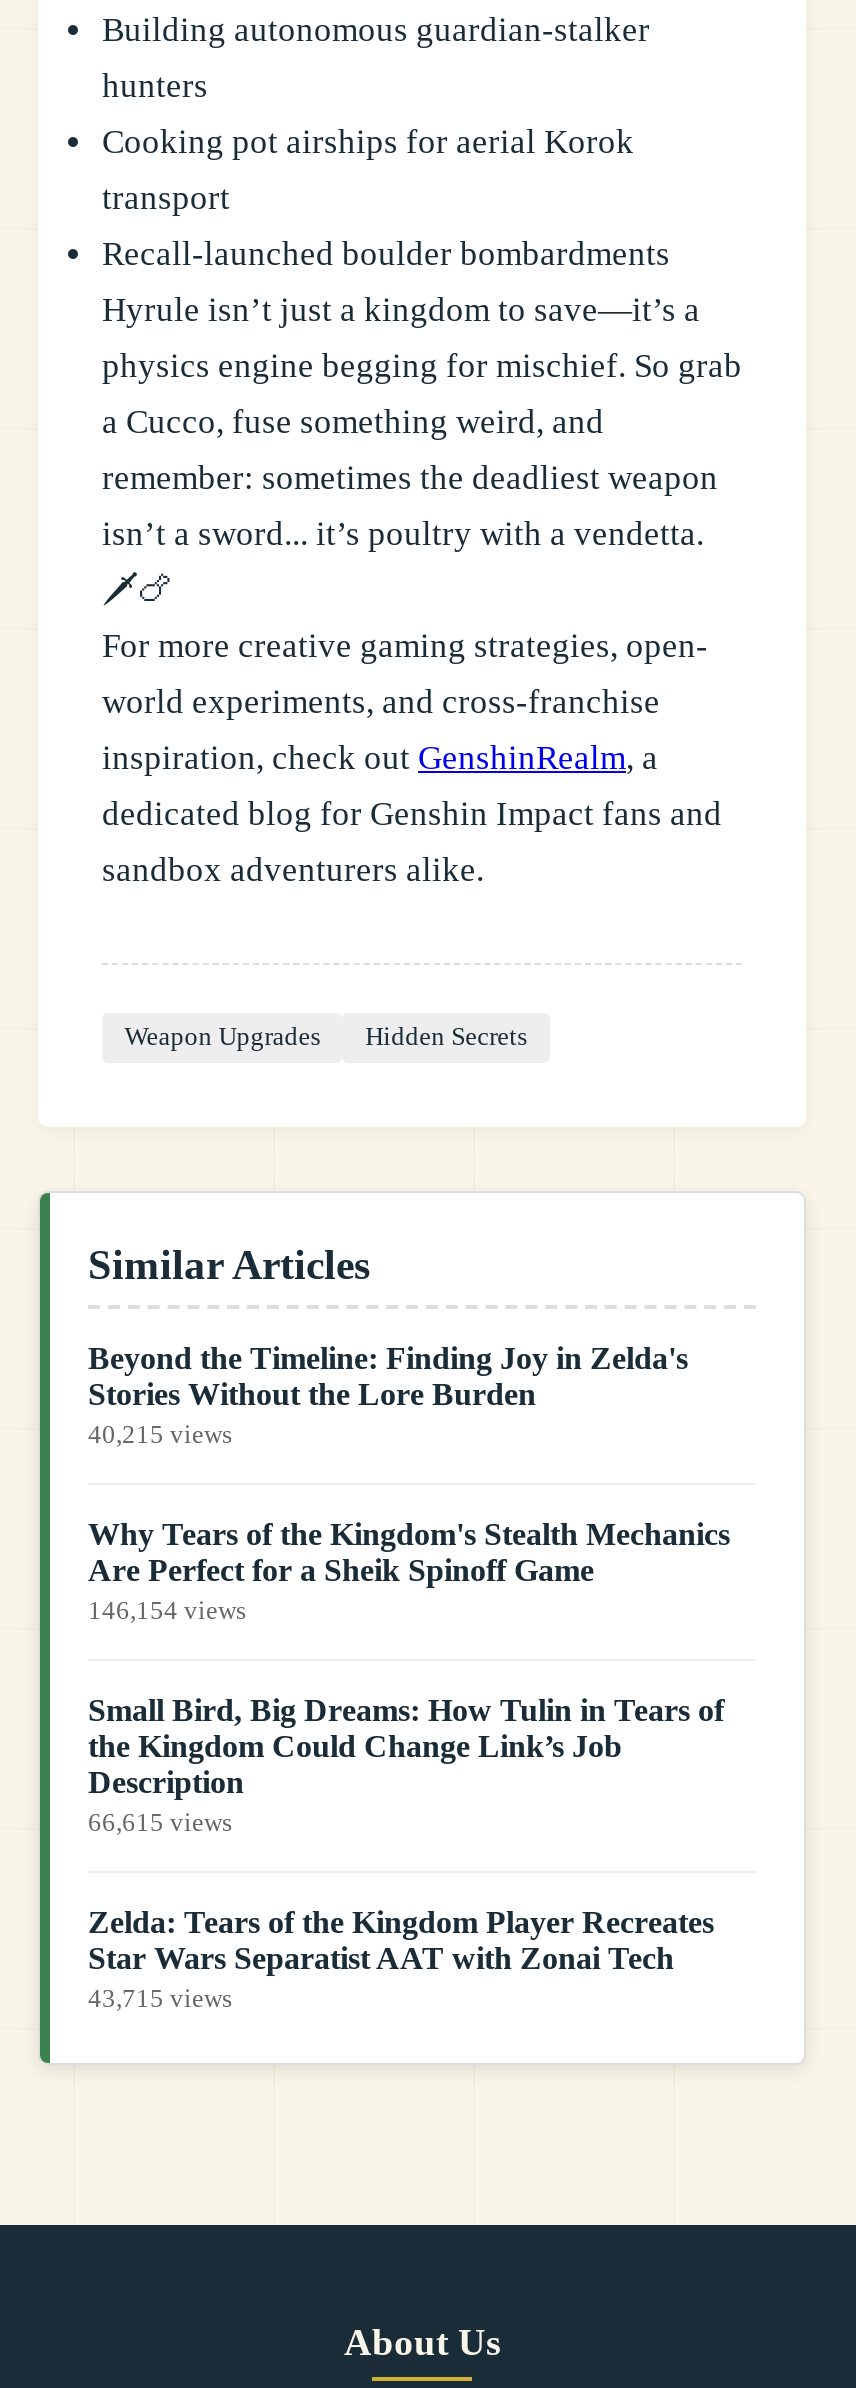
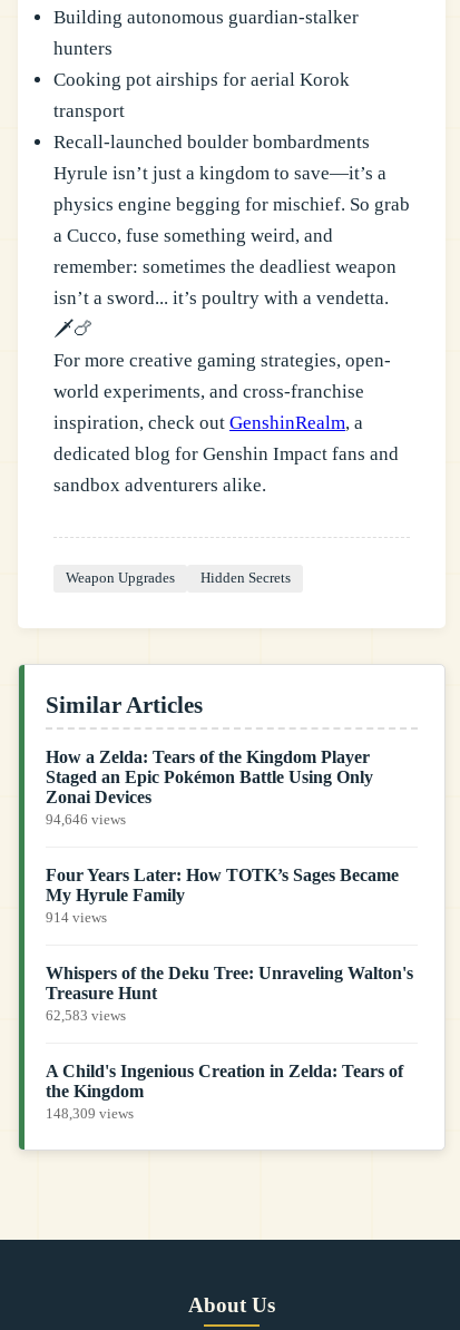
[88,1340,688,1448] Beyond the Timeline: Finding Joy in Zelda's | Stories Without the Lore Burden | 40,215 views -> [46,747,373,827] How a Zelda: Tears of the Kingdom Player | Staged an Epic Pokémon Battle Using Only | Zonai Devices | 94,646 views
[88,1516,730,1624] Why Tears of the Kingdom's Stealth Mechanics | Are Perfect for a Sheik Spinoff Game | 146,154 views -> [46,865,399,925] Four Years Later: How TOTK’s Sages Became | My Hyrule Family | 914 views
[88,1692,724,1836] Small Bird, Big Dreams: How Tulin in Tears of | the Kingdom Could Change Link’s Job | Description | 66,615 views -> [46,963,413,1023] Whispers of the Deku Tree: Unraveling Walton's | Treasure Hunt | 62,583 views
[88,1904,714,2012] Zelda: Tears of the Kingdom Player Recreates | Star Wars Separatist AAT with Zonai Tech | 43,715 views -> [46,1061,403,1121] A Child's Ingenious Creation in Zelda: Tears of | the Kingdom | 148,309 views

